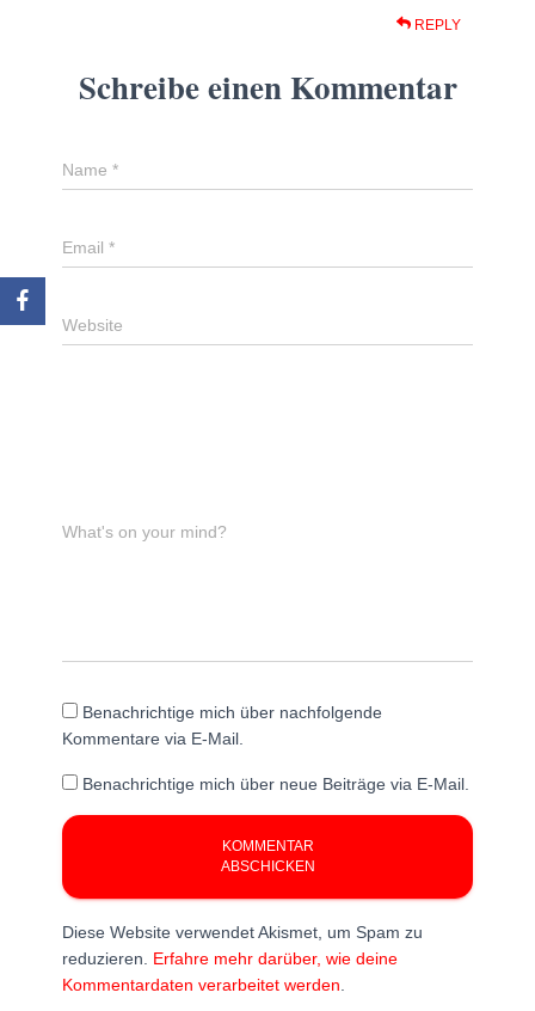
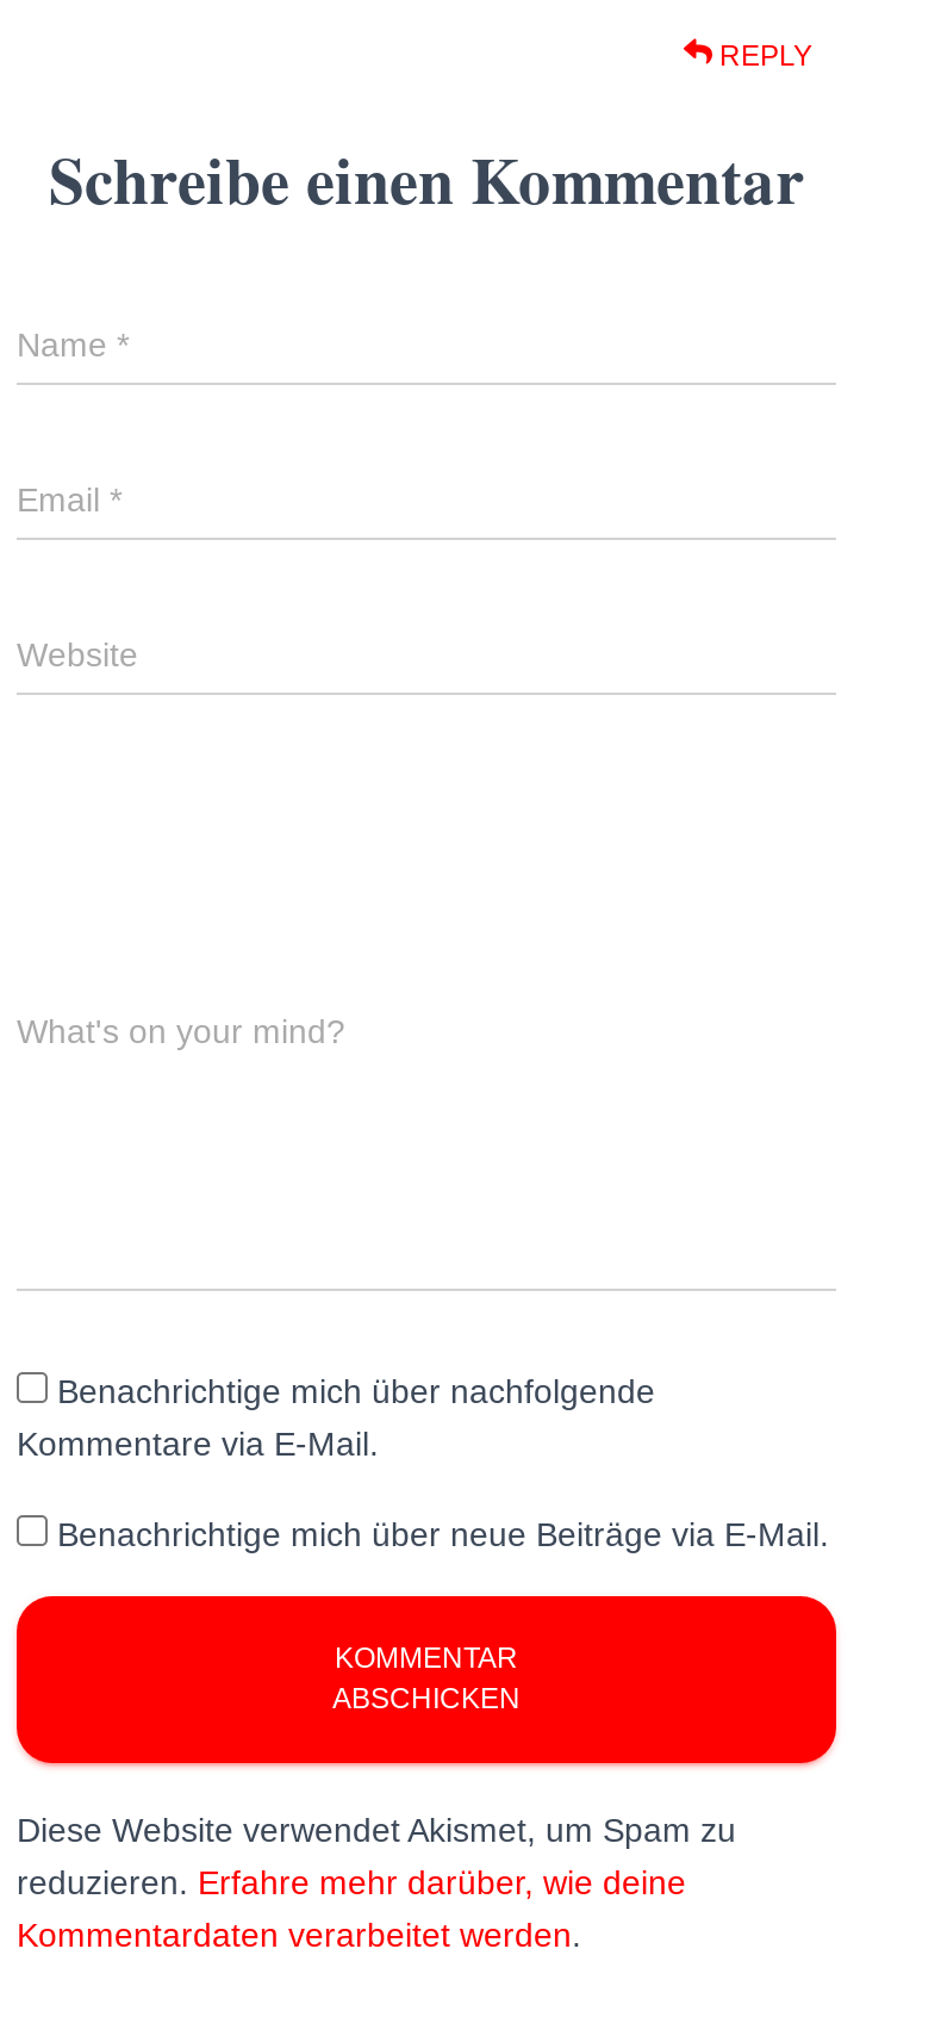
[4,276,47,326] [image] -> none

